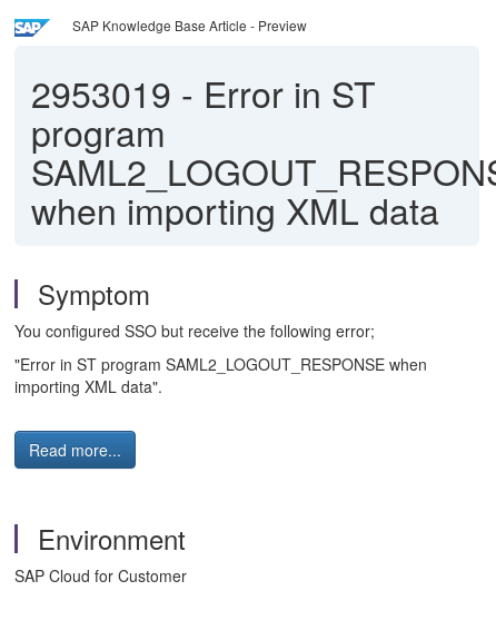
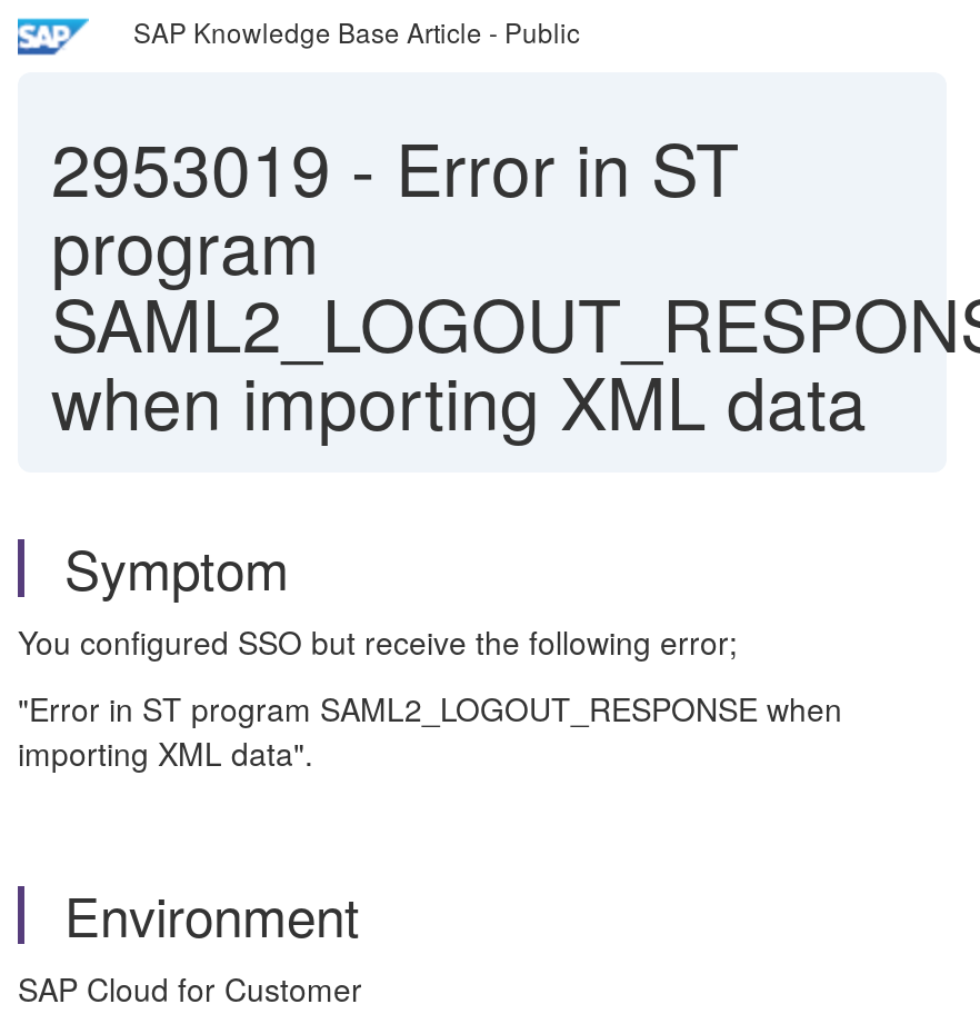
[72,16,307,35] SAP Knowledge Base Article - Preview -> [133,12,580,50] SAP Knowledge Base Article - Public
[29,439,121,461] Read more... -> none

